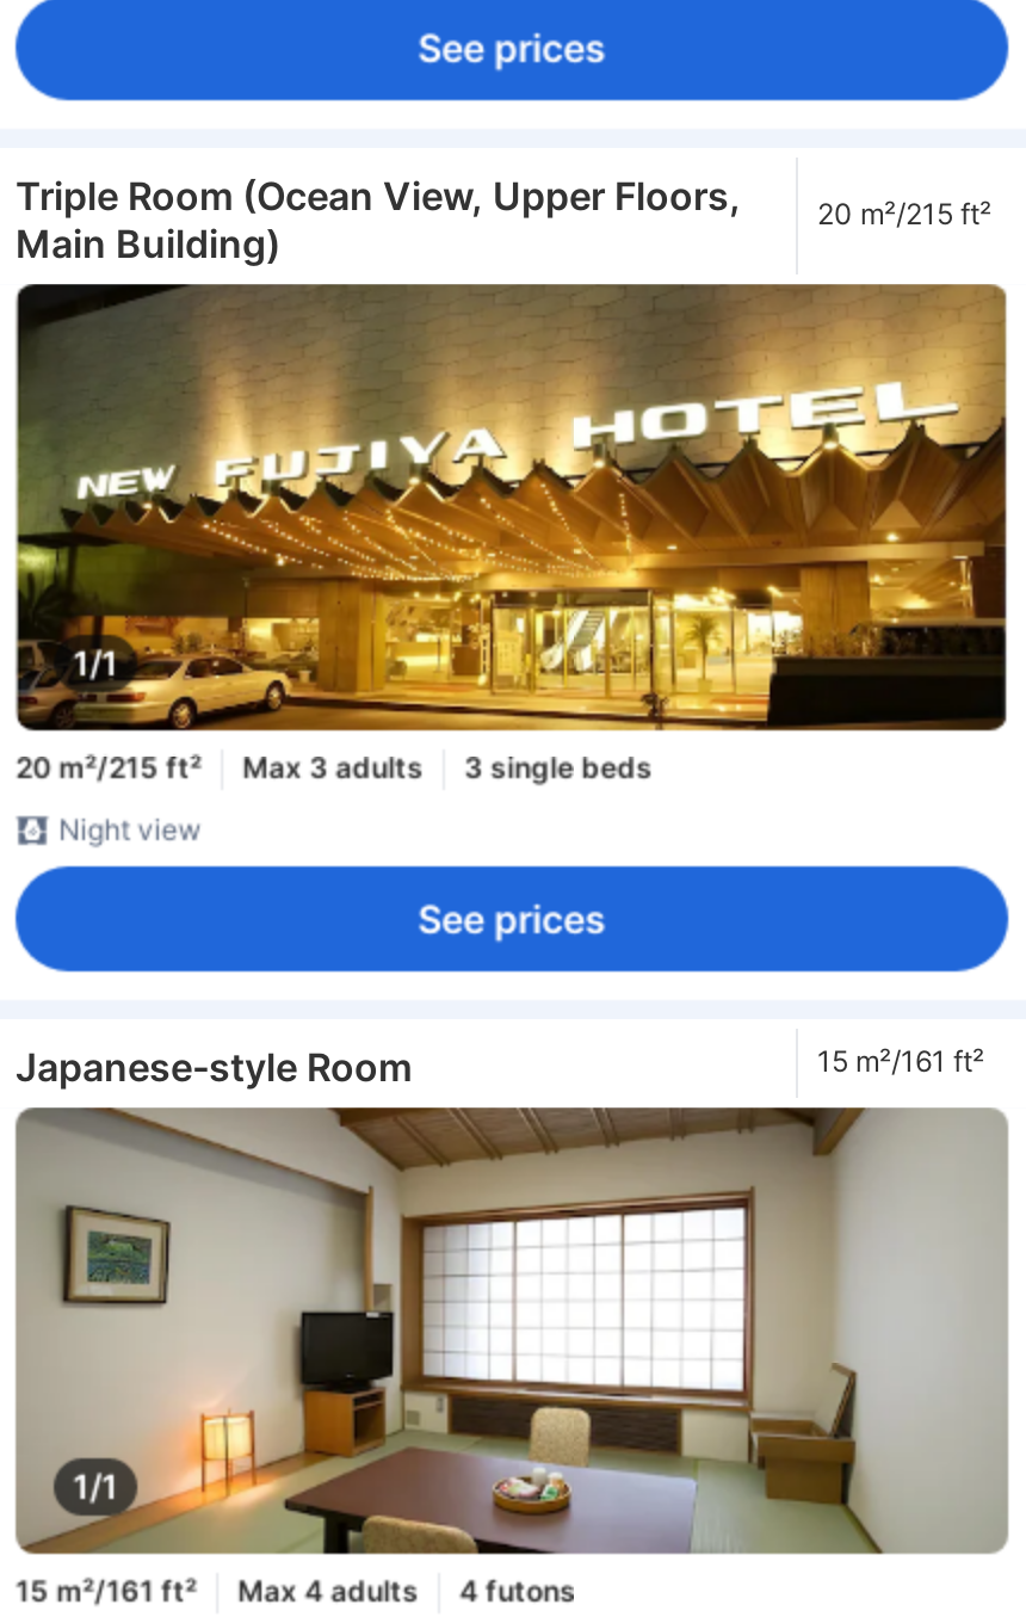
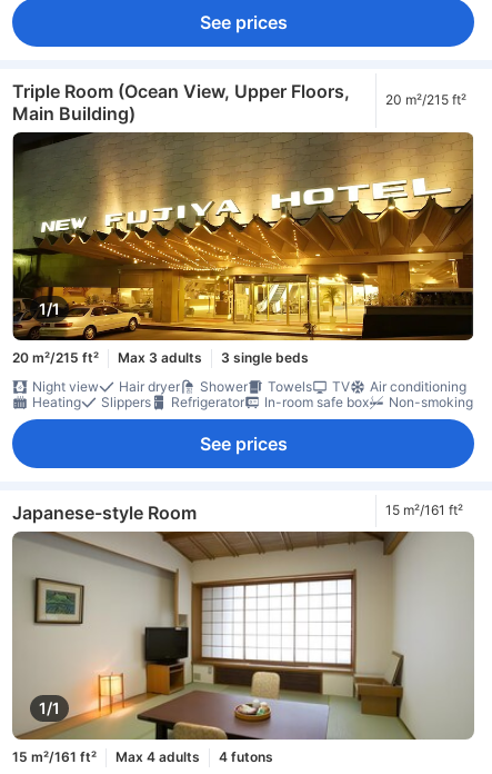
none -> [32,378,473,410] Hair dryer | Shower | Towels | TV | Air conditioning | Heating | Slippers | Refrigerator | In-room safe box | Non-smoking

